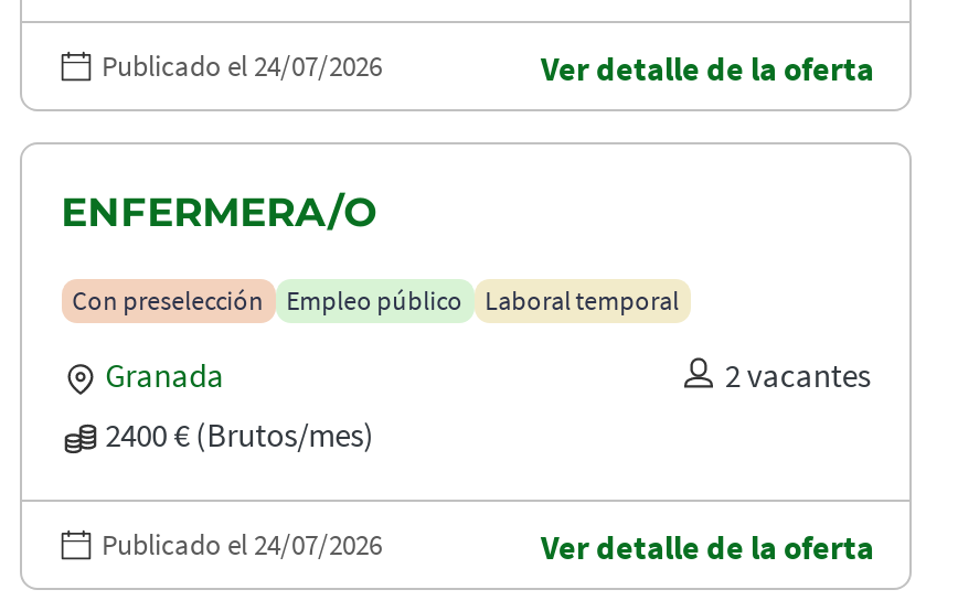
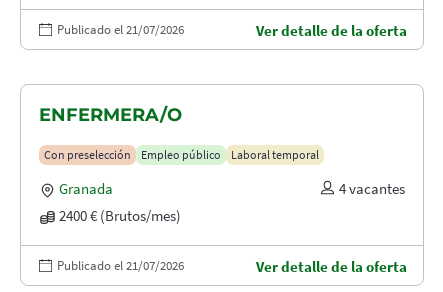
[102,48,382,85] Publicado el 24/07/2026 -> [57,21,184,38] Publicado el 21/07/2026
[725,354,871,395] 2 vacantes -> [339,179,405,198] 4 vacantes
[102,526,382,563] Publicado el 24/07/2026 -> [57,257,184,274] Publicado el 21/07/2026

